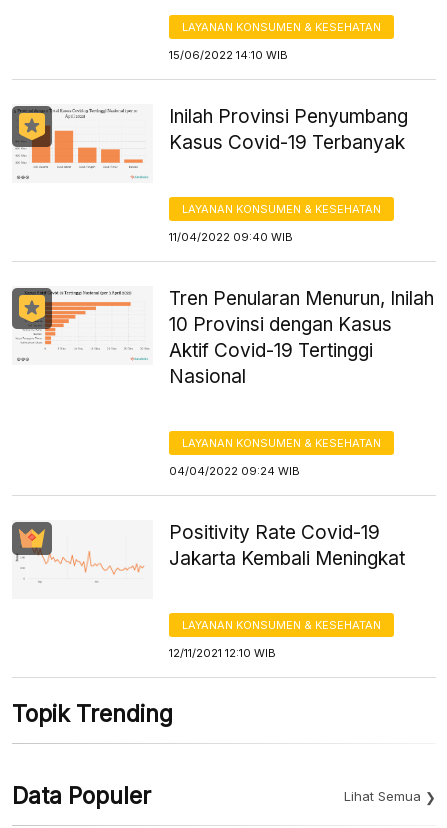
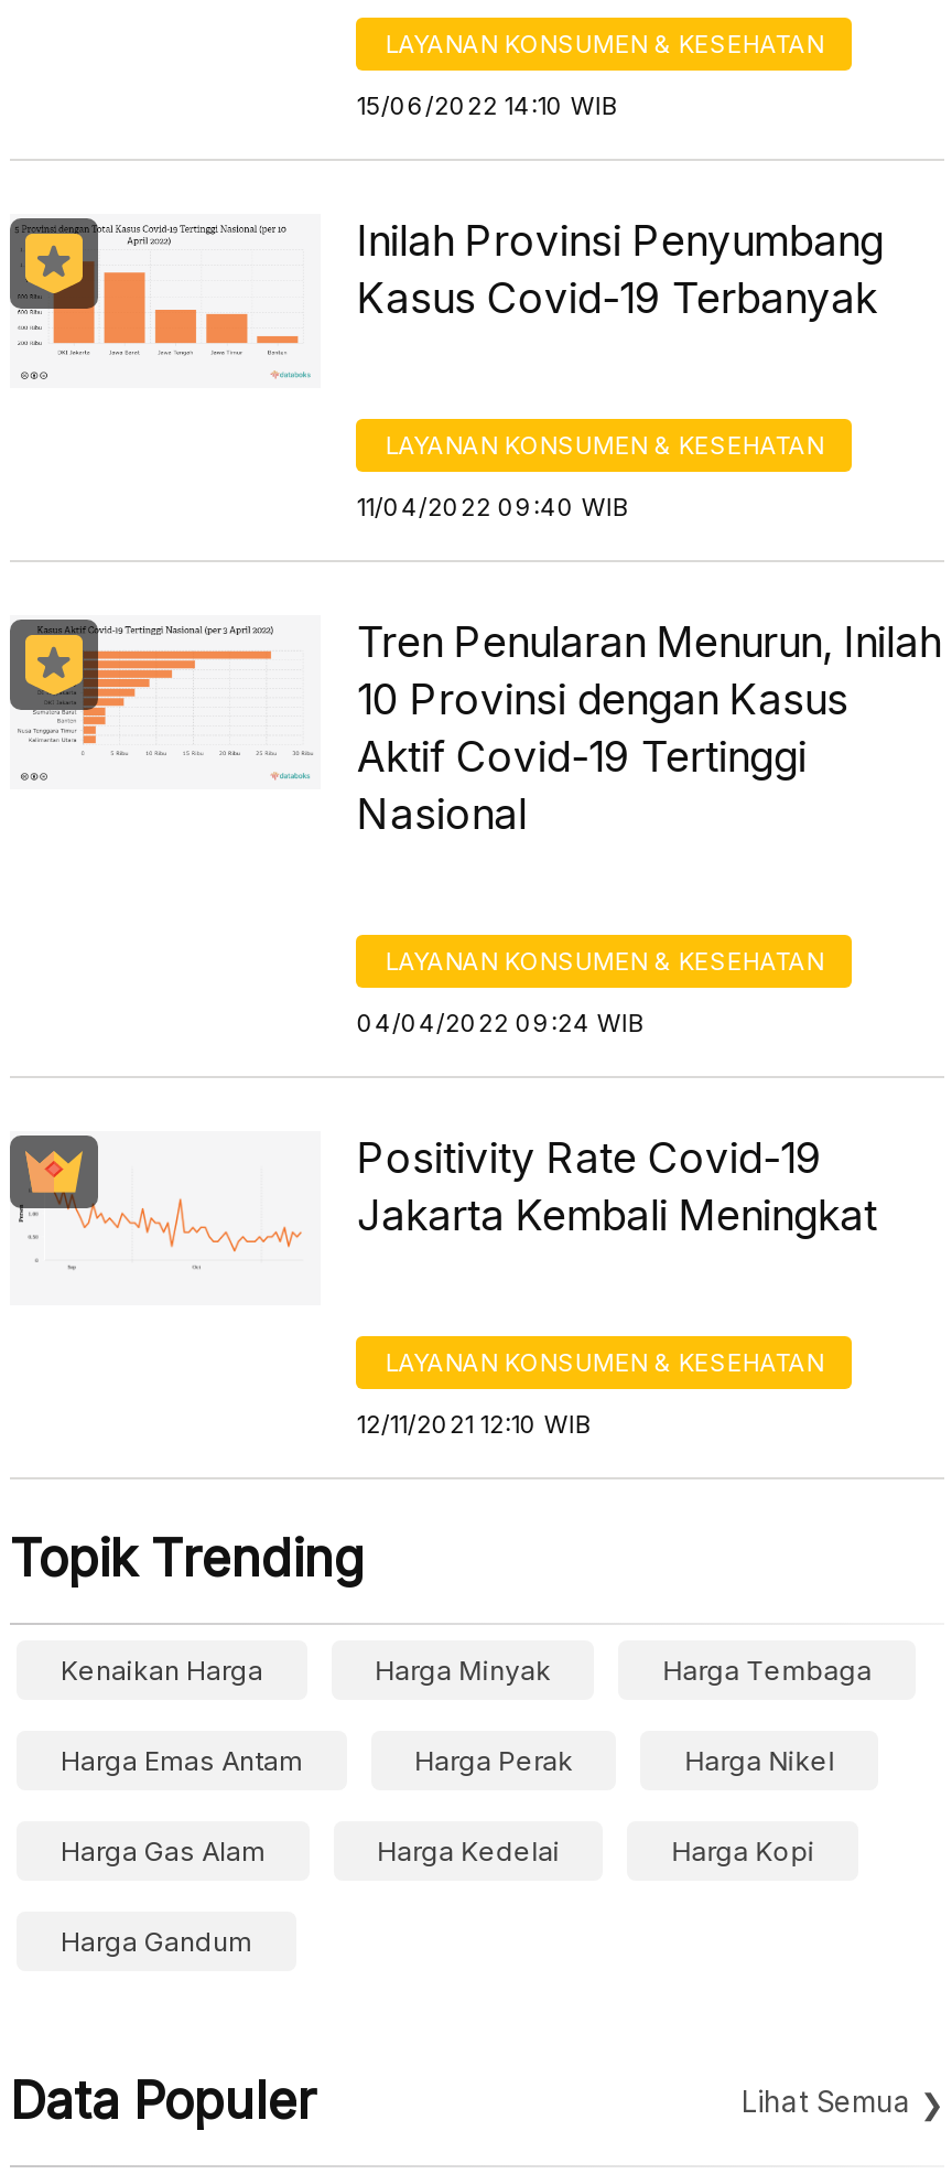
none -> [61,1654,872,1958] Kenaikan Harga | Harga Minyak | Harga Tembaga | Harga Emas Antam | Harga Perak | Harga Nikel | Harga Gas Alam | Harga Kedelai | Harga Kopi | Harga Gandum

